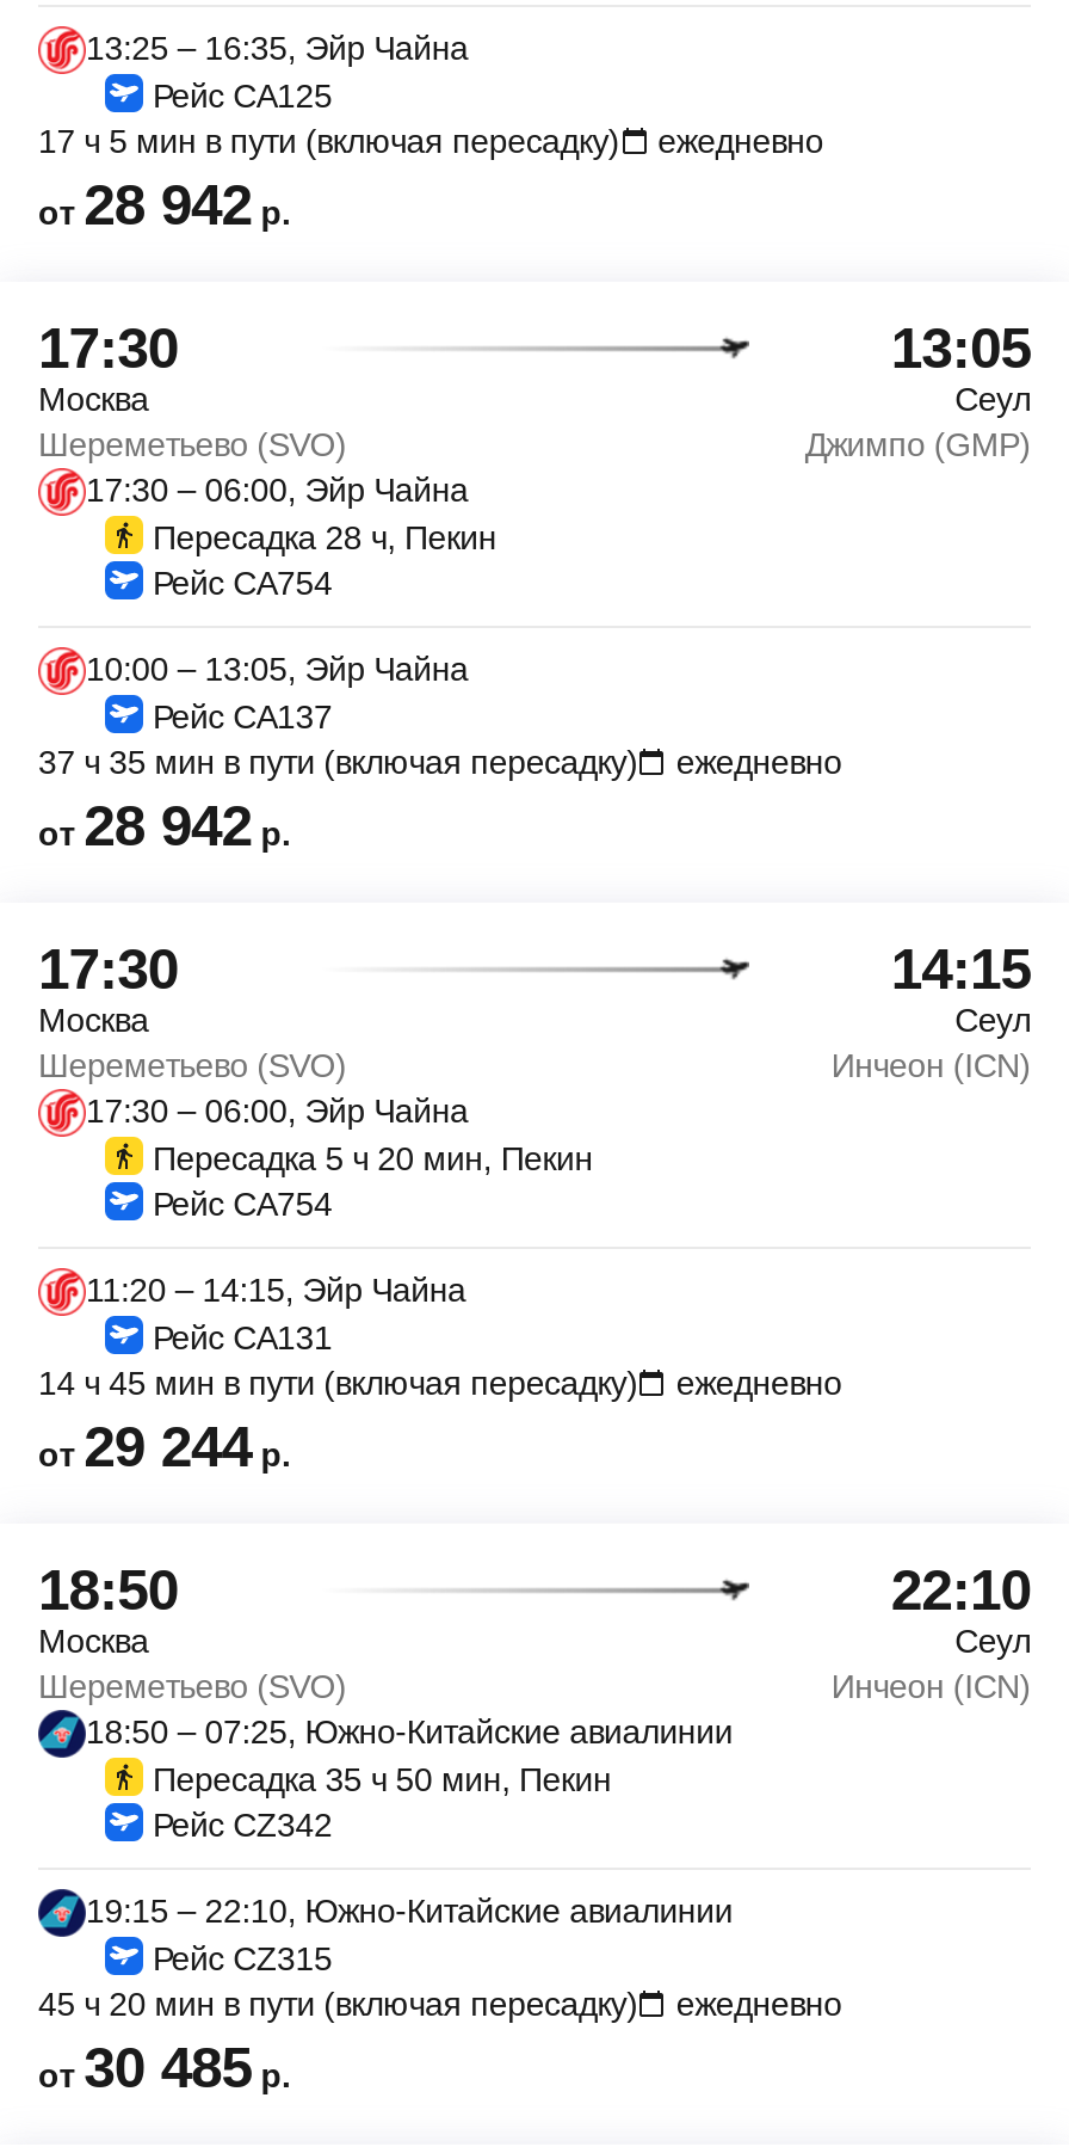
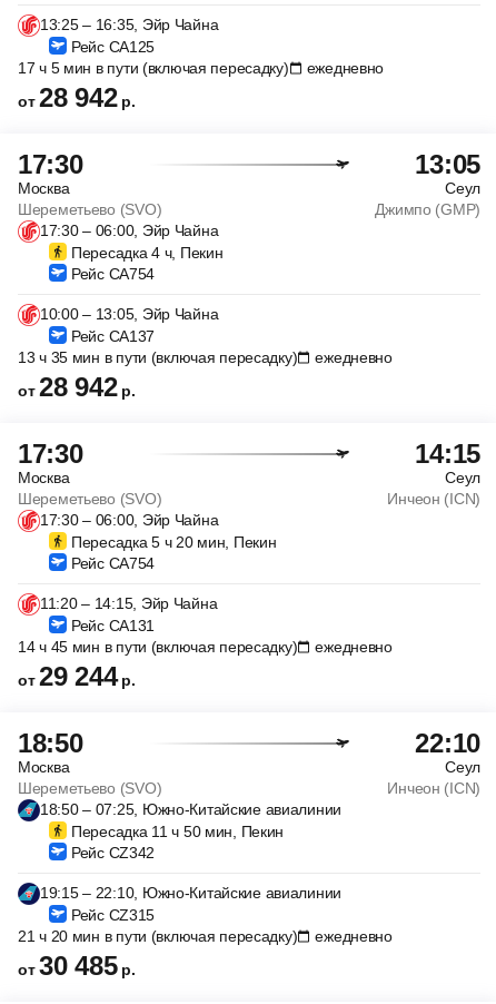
[153,518,497,556] Пересадка 28 ч, Пекин -> [71,244,223,262] Пересадка 4 ч, Пекин
[38,743,638,781] 37 ч 35 мин в пути (включая пересадку) -> [18,348,297,366] 13 ч 35 мин в пути (включая пересадку)
[153,1760,611,1798] Пересадка 35 ч 50 мин, Пекин -> [71,823,284,840] Пересадка 11 ч 50 мин, Пекин
[38,1985,638,2023] 45 ч 20 мин в пути (включая пересадку) -> [18,927,297,945] 21 ч 20 мин в пути (включая пересадку)

